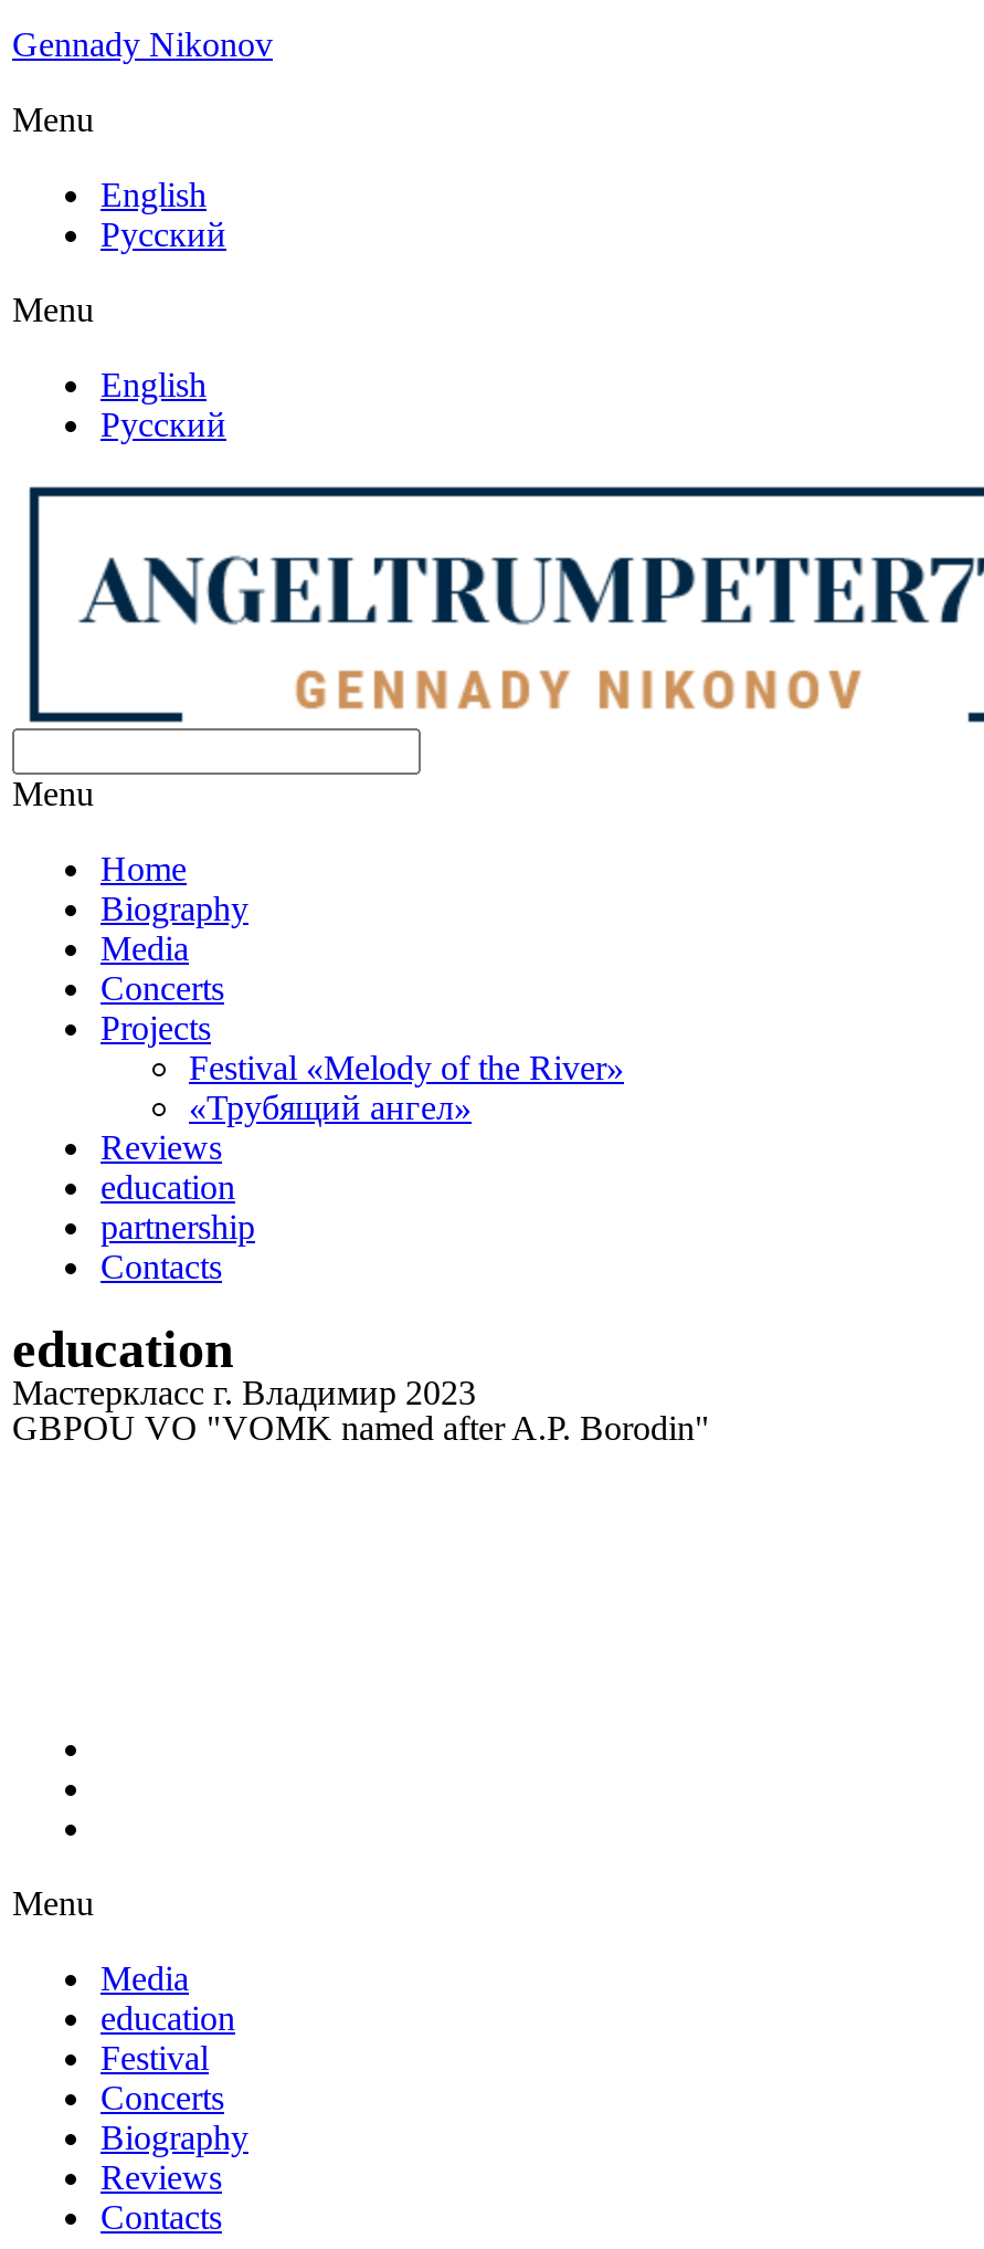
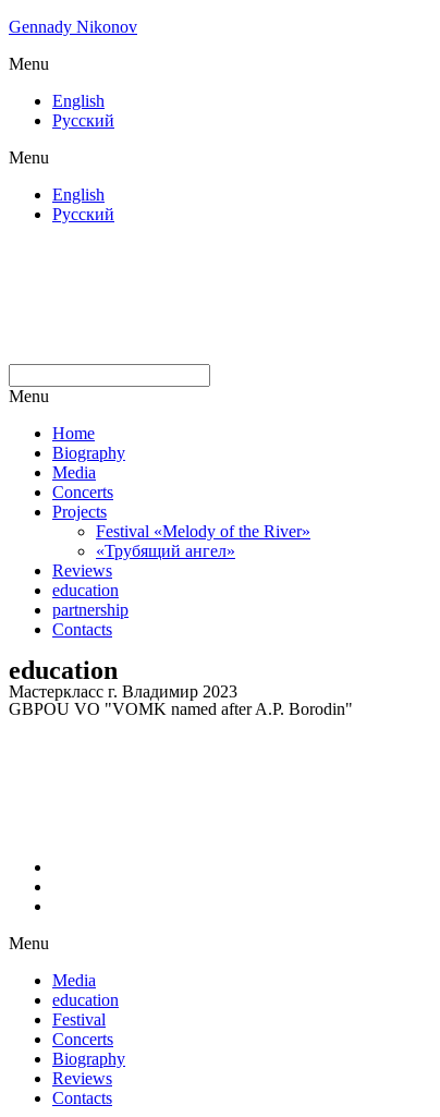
[28,485,977,724] [image] -> none

